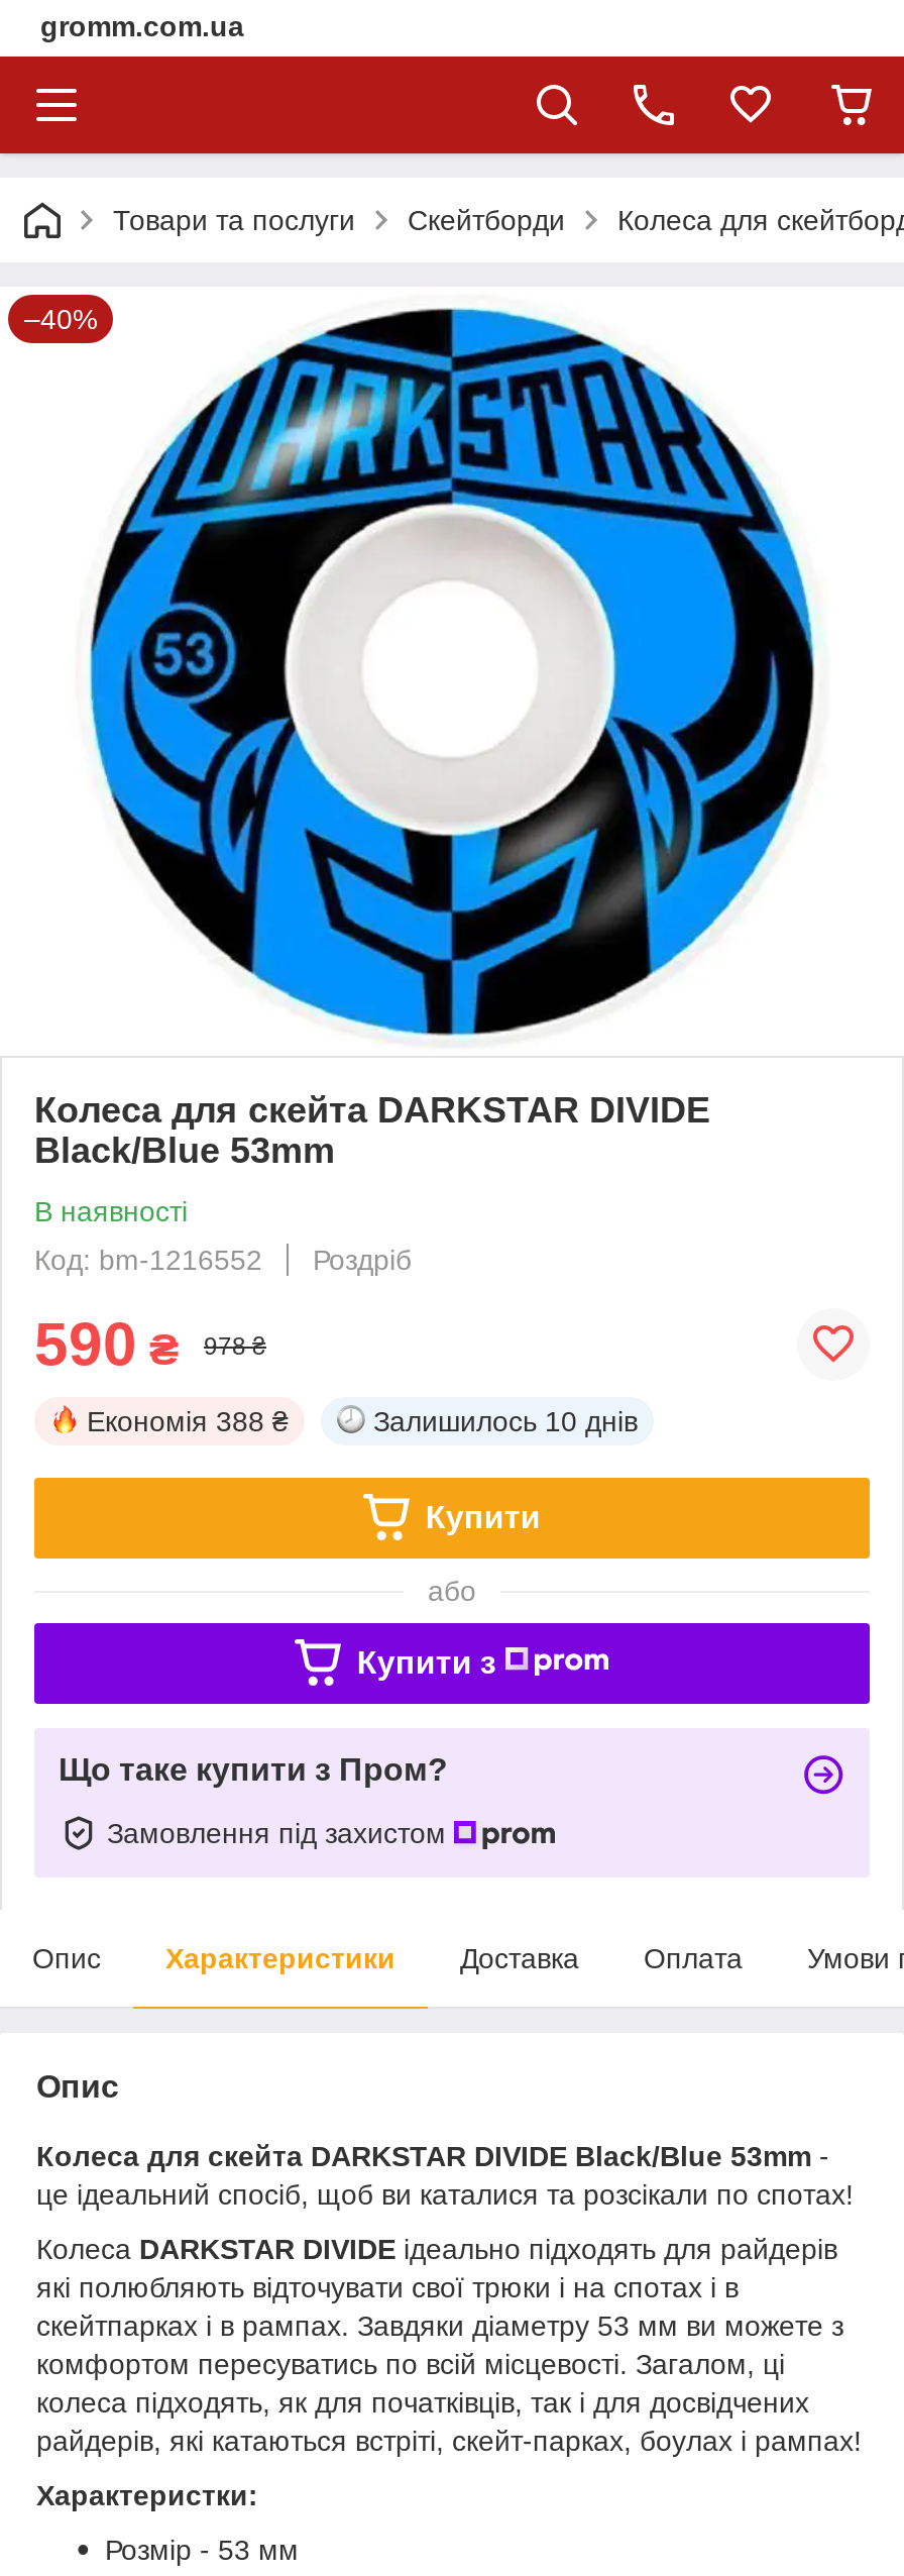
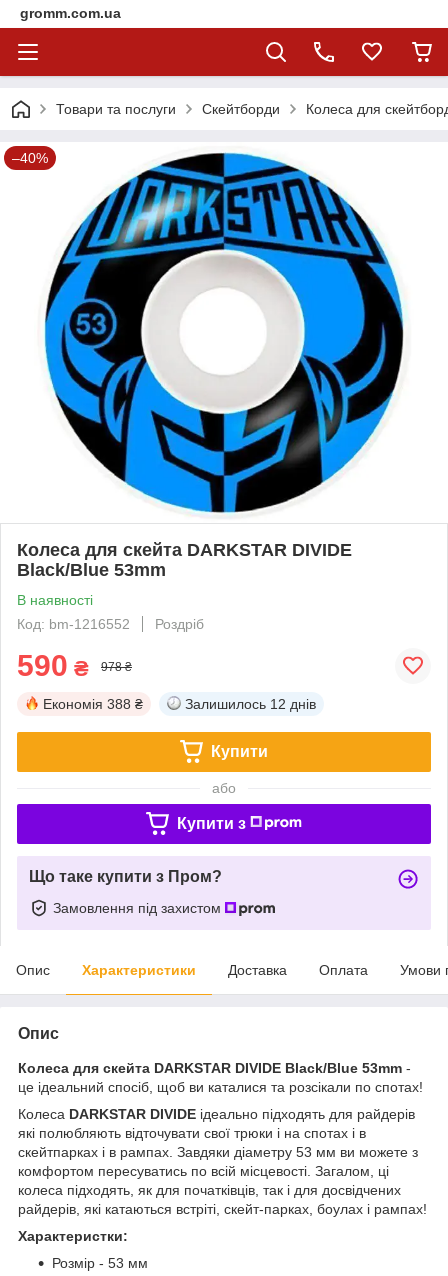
[373,1405,638,1437] Залишилось 10 днів -> [185,696,316,712] Залишилось 12 днів

